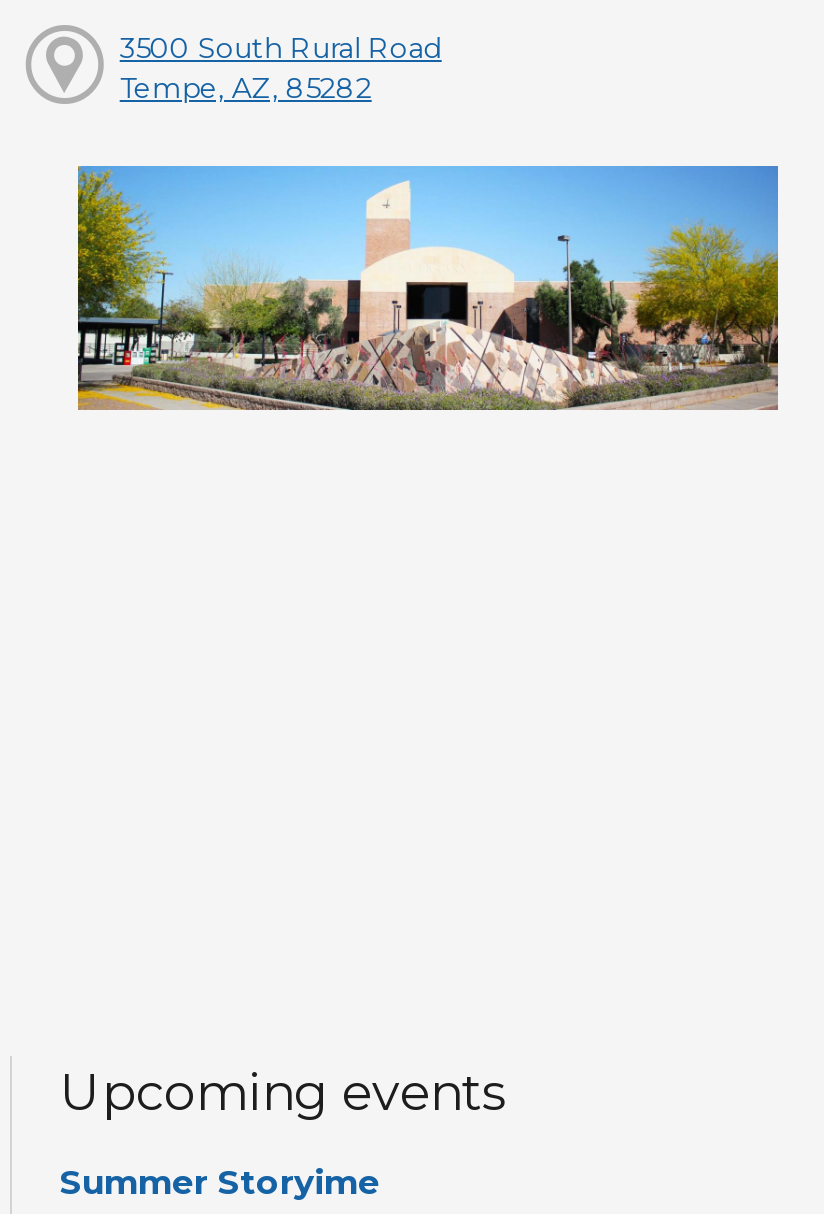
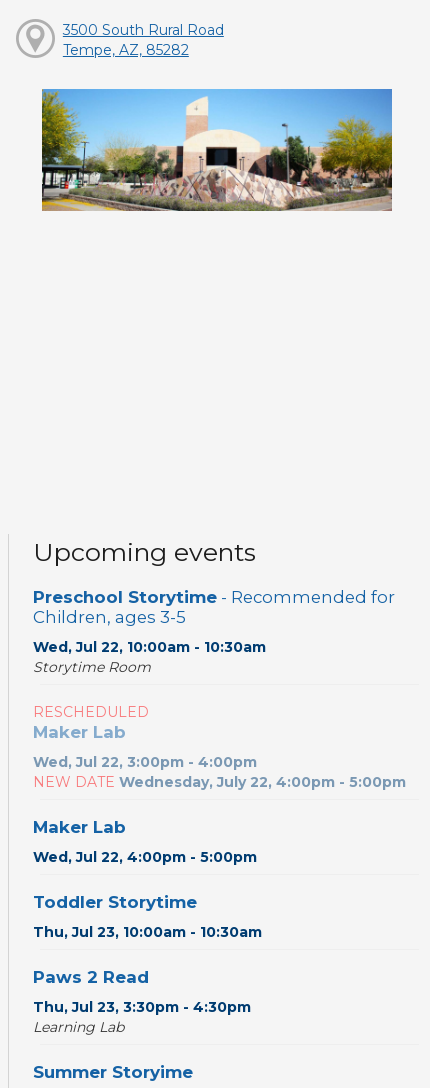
none -> [33,587,406,1036] Preschool Storytime - Recommended for | Children, ages 3-5 | Wed, Jul 22, 10:00am - 10:30am | Storytime Room | RESCHEDULED | Maker Lab | Wed, Jul 22, 3:00pm - 4:00pm | NEW DATE Wednesday, July 22, 4:00pm - 5:00pm | Maker Lab | Wed, Jul 22, 4:00pm - 5:00pm | Toddler Storytime | Thu, Jul 23, 10:00am - 10:30am | Paws 2 Read | Thu, Jul 23, 3:30pm - 4:30pm | Learning Lab

